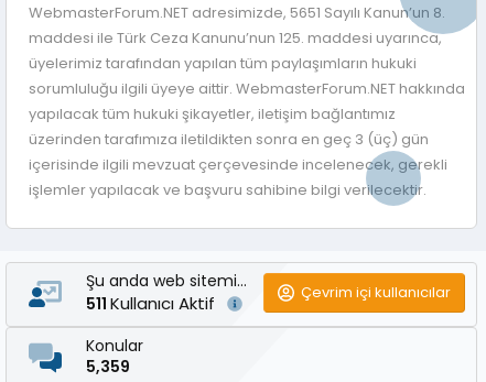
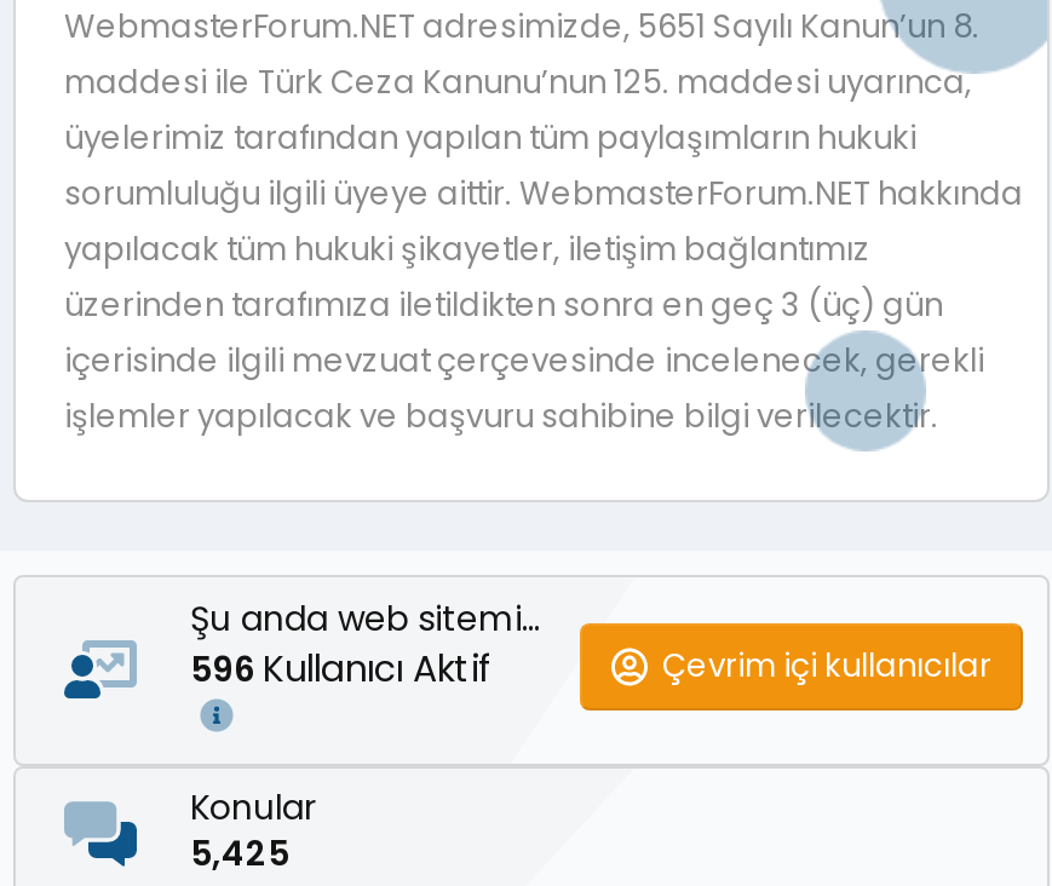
[86,292,219,315] 511 Kullanıcı Aktif -> [190,642,502,693] 596 Kullanıcı Aktif
[86,356,130,378] 5,359 -> [190,830,289,878] 5,425

